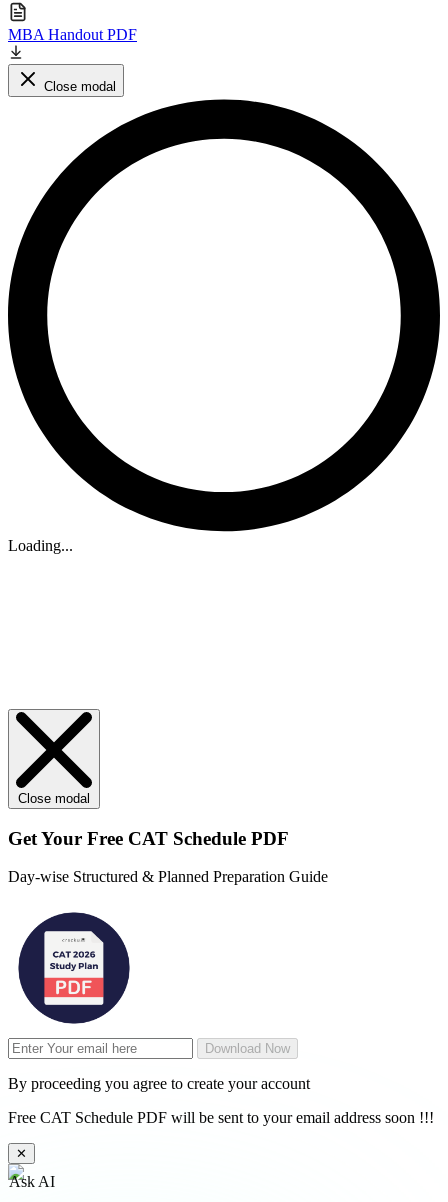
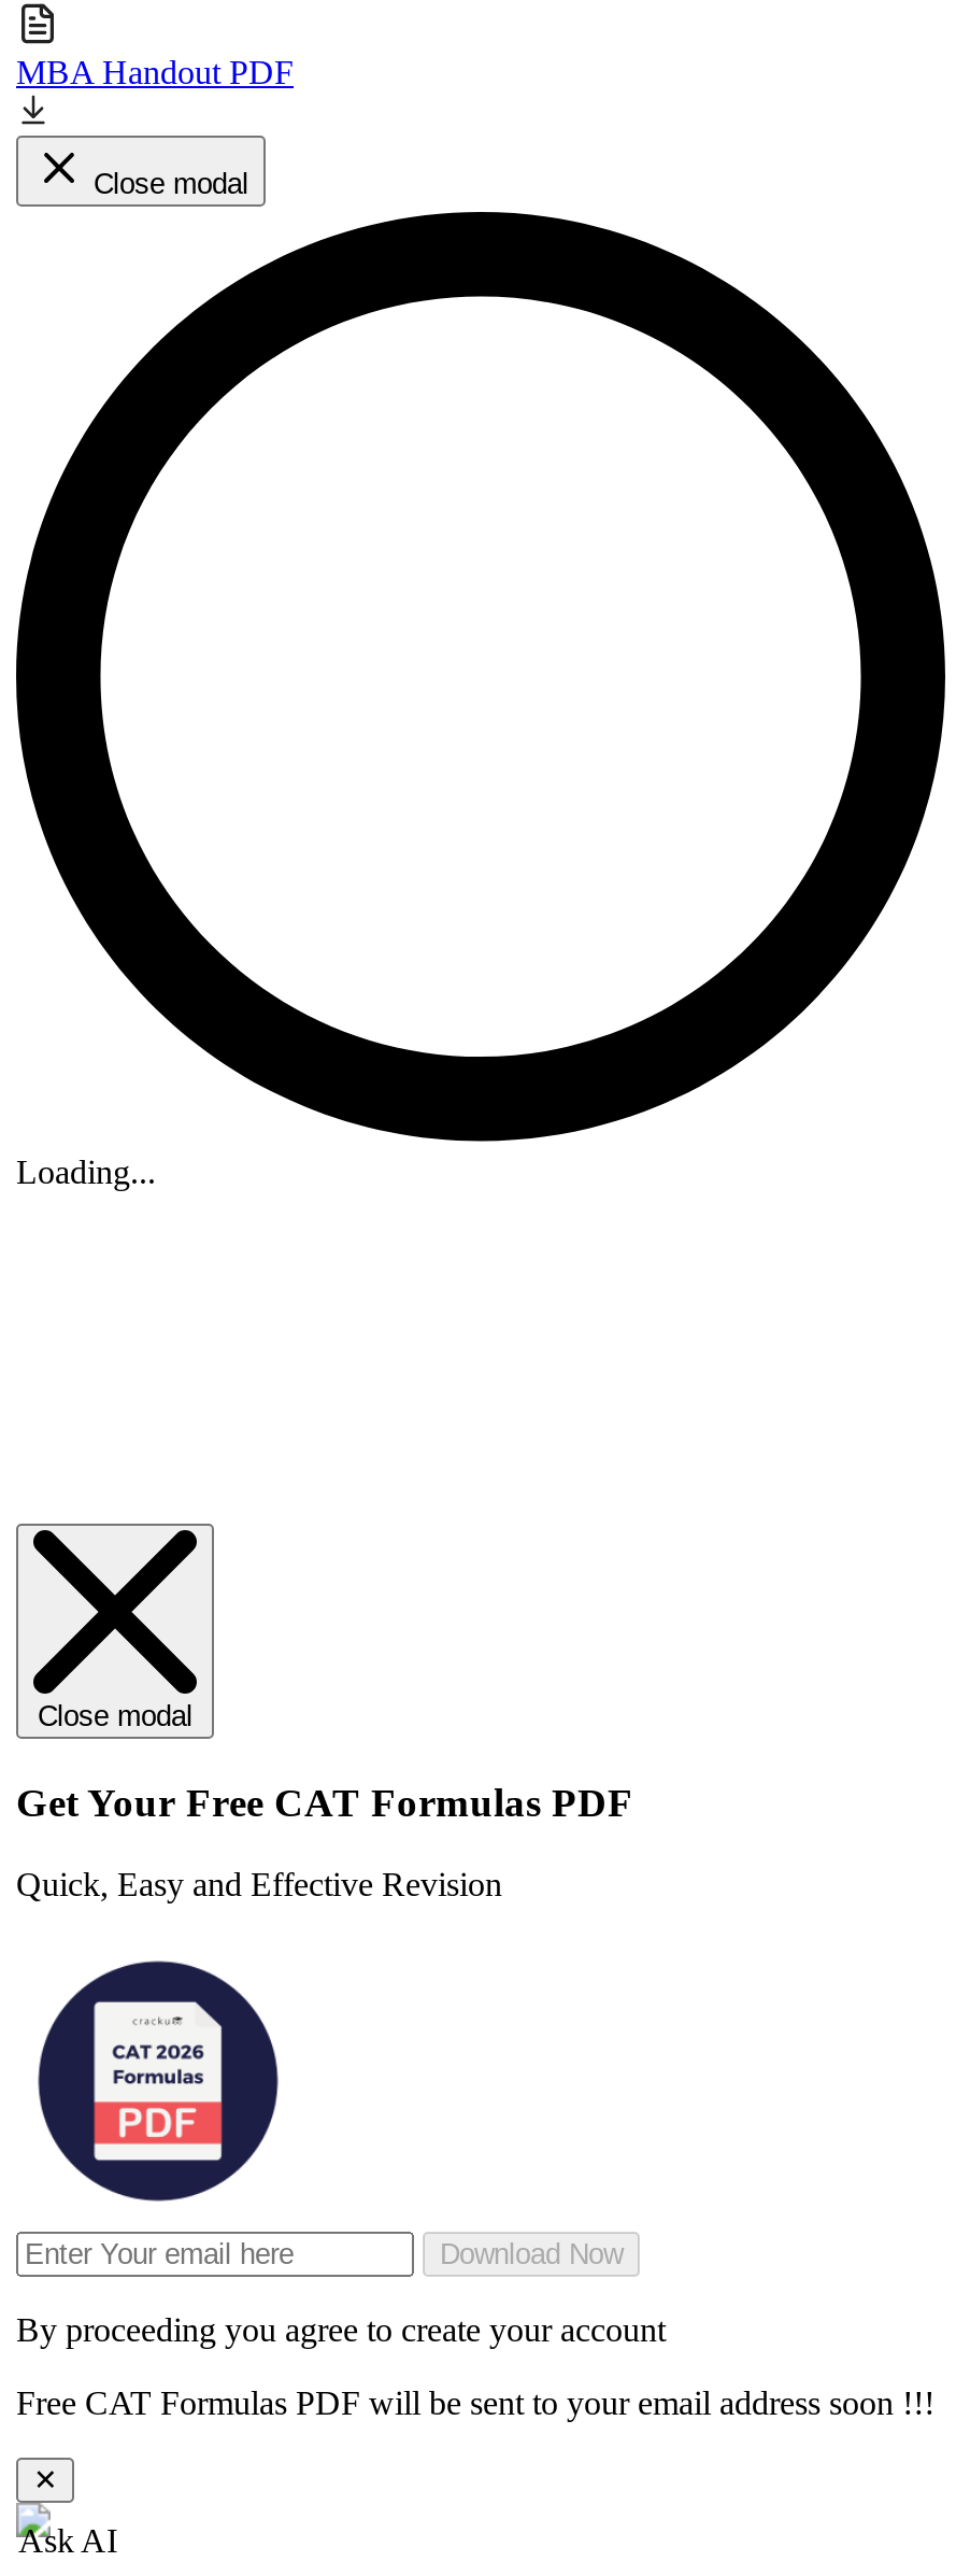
[8,828,289,849] Get Your Free CAT Schedule PDF -> [16,1779,633,1824] Get Your Free CAT Formulas PDF
[8,868,328,885] Day-wise Structured & Planned Preparation Guide -> [16,1866,502,1903] Quick, Easy and Effective Revision
[8,1109,434,1126] Free CAT Schedule PDF will be sent to your email address soon !!! -> [16,2385,934,2422] Free CAT Formulas PDF will be sent to your email address soon !!!

